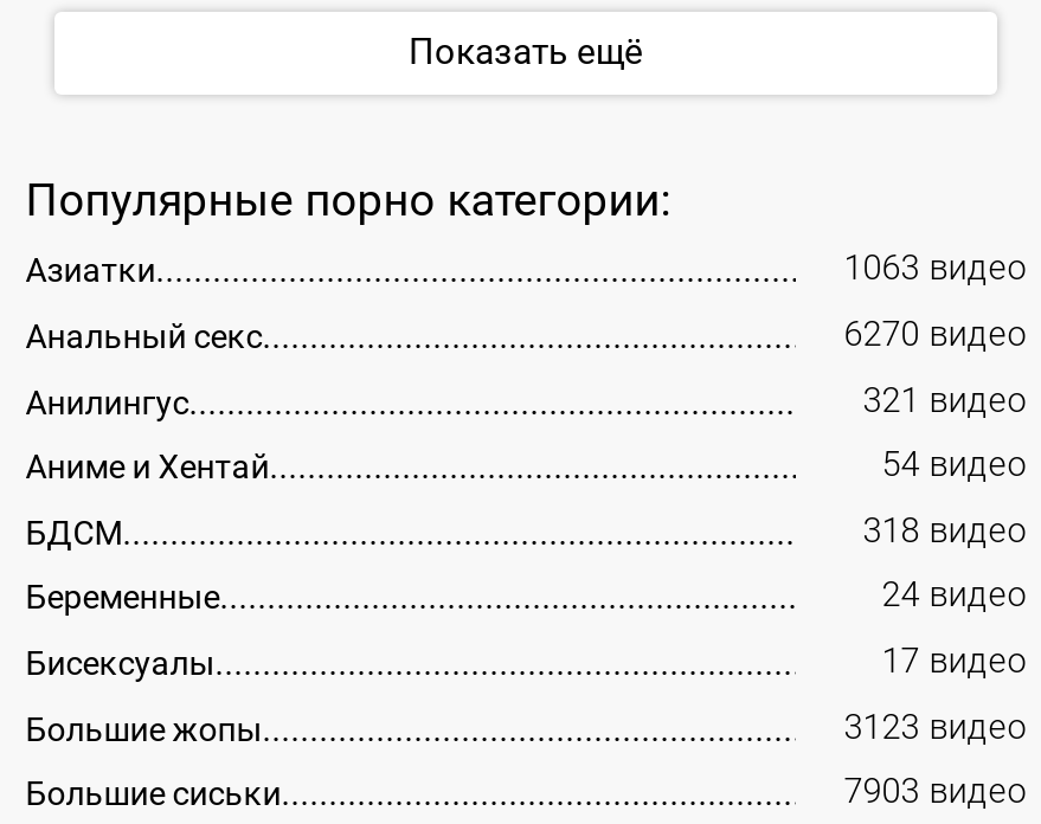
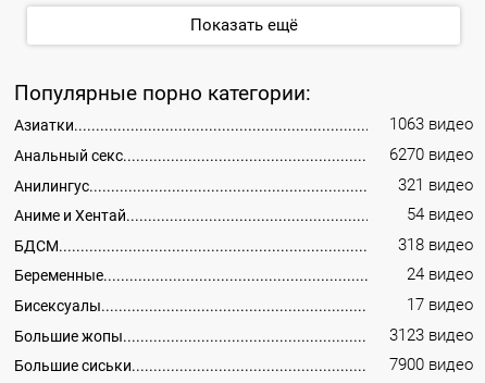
[844,772,1026,813] 7903 видео -> [390,356,473,375] 7900 видео

